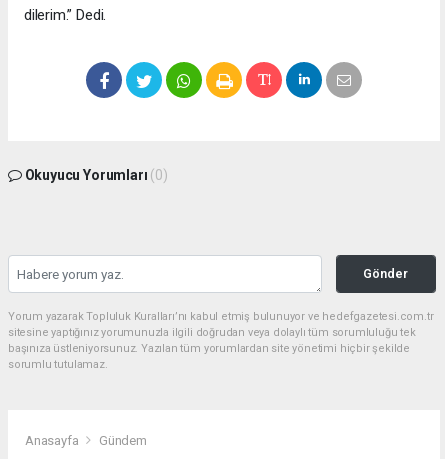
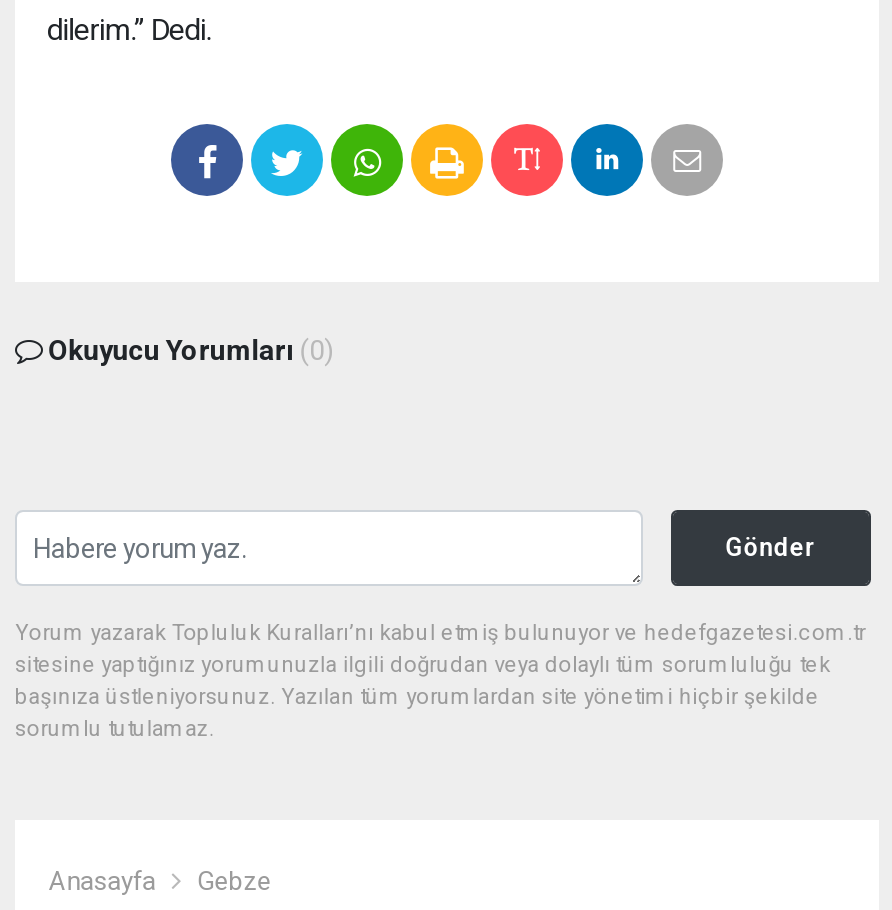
[99,433,147,448] Gündem -> [197,867,271,897] Gebze

